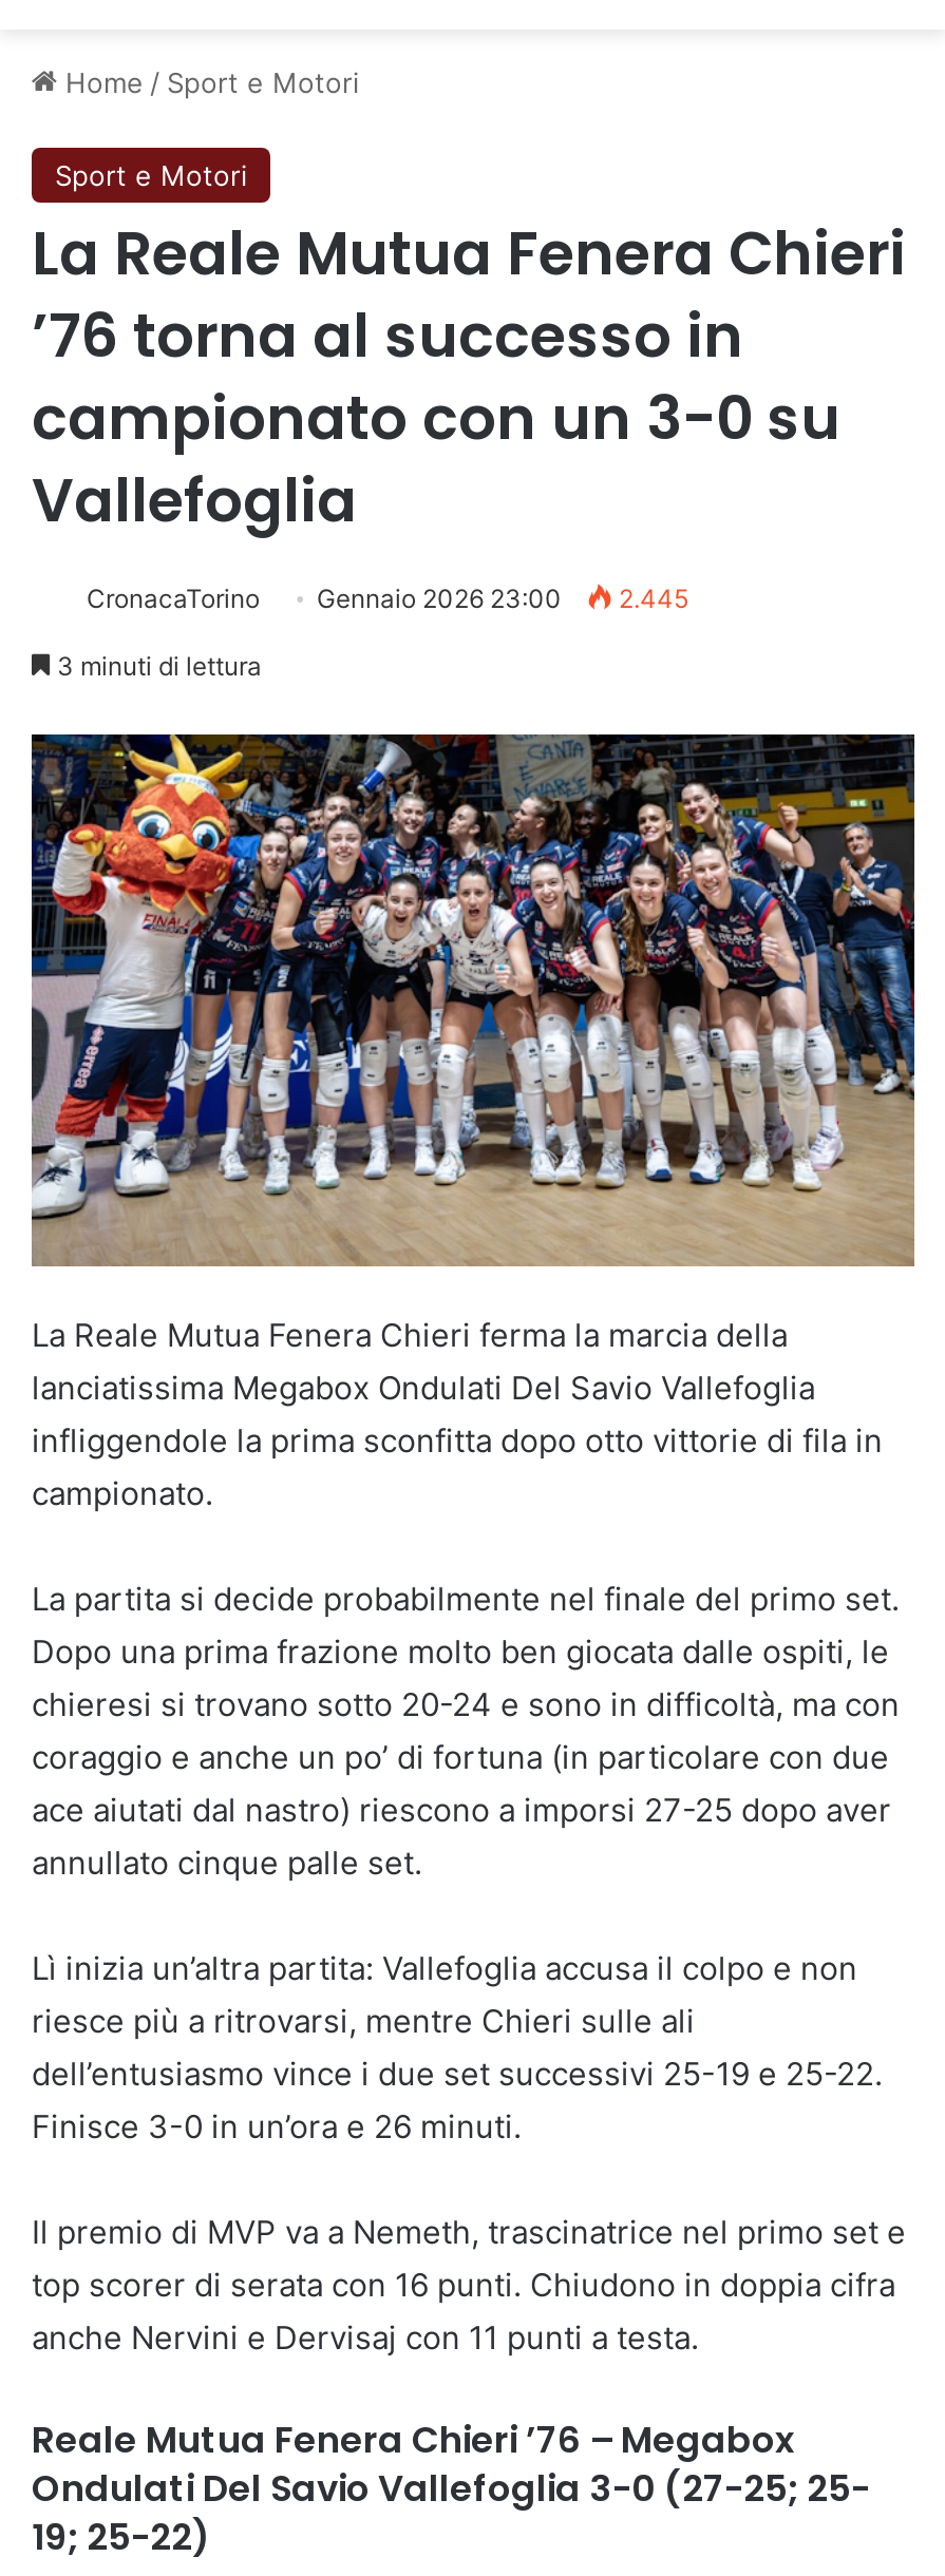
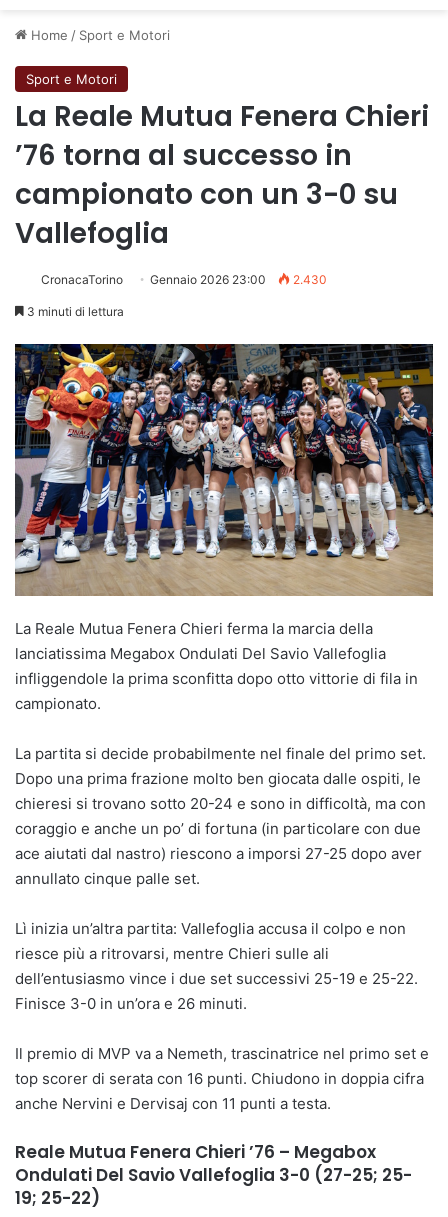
[87,583,688,615] CronacaTorino Gennaio 2026 23:00 2.445 -> [41,272,327,287] CronacaTorino Gennaio 2026 23:00 2.430

